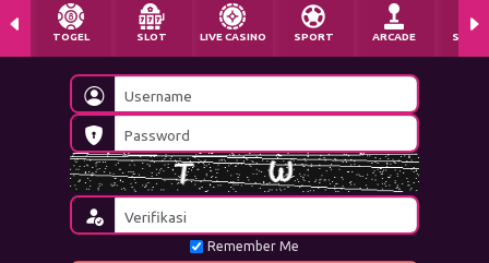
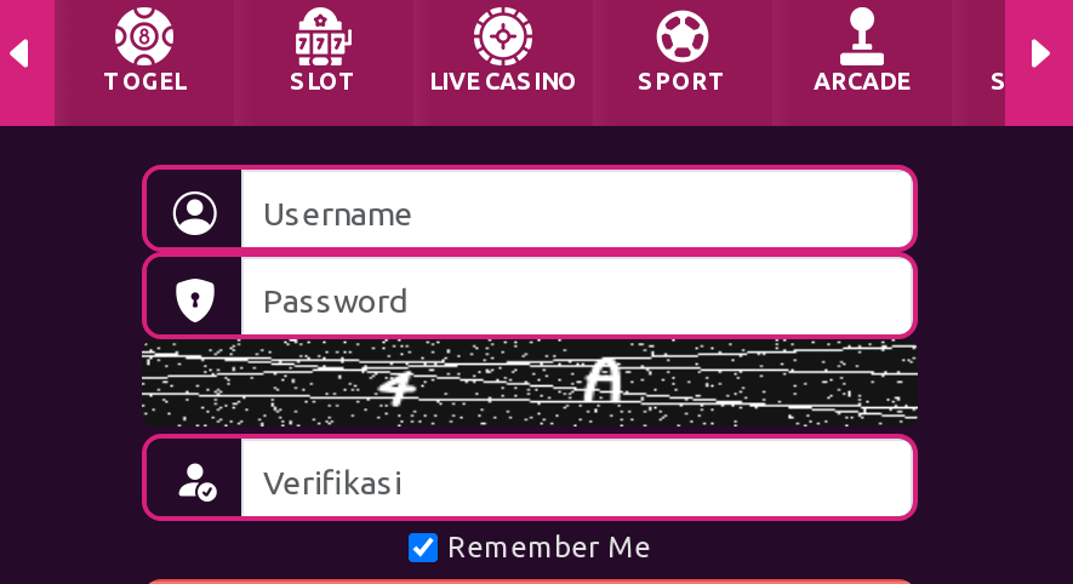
[71,152,419,193] [image] -> [144,337,918,426] [image]

